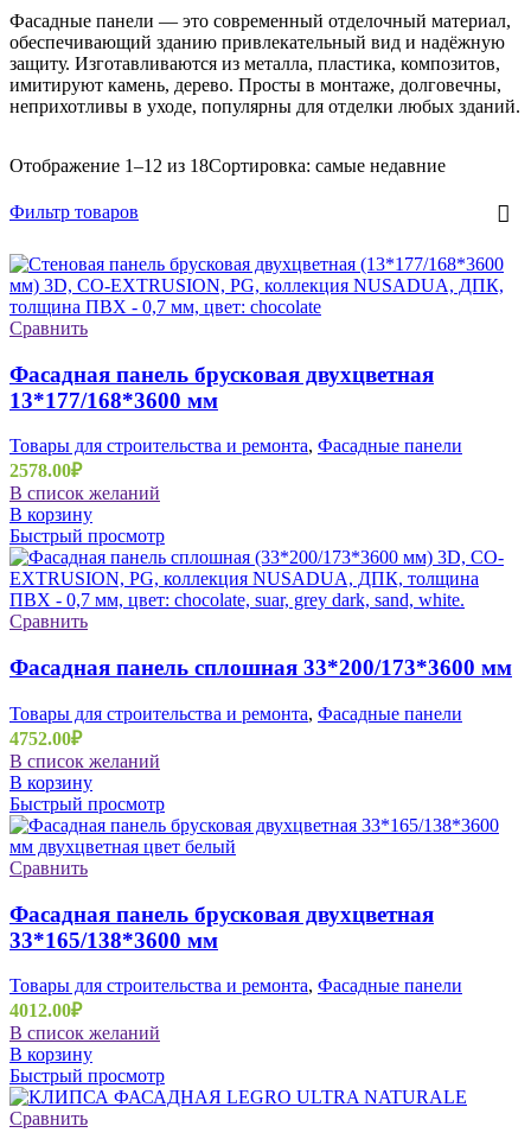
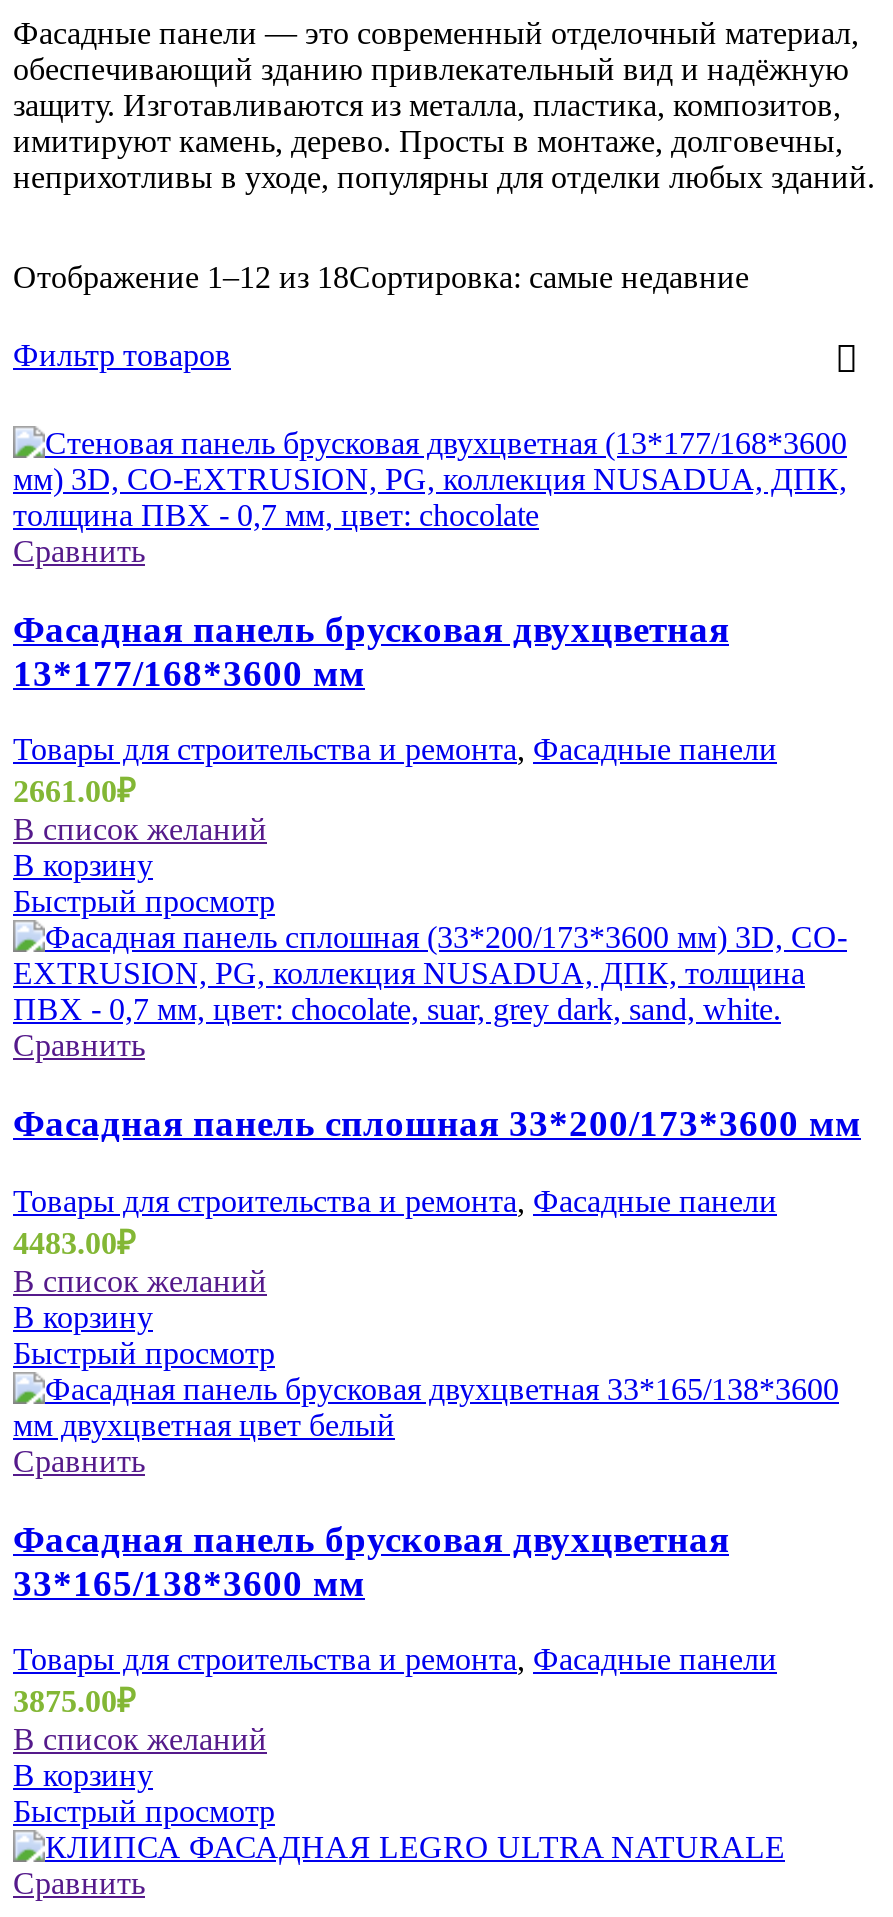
[9,461,82,481] 2578.00₽ -> [13,775,135,809] 2661.00₽
[9,728,82,749] 4752.00₽ -> [13,1226,135,1260] 4483.00₽
[9,1001,82,1021] 4012.00₽ -> [13,1685,135,1719] 3875.00₽

